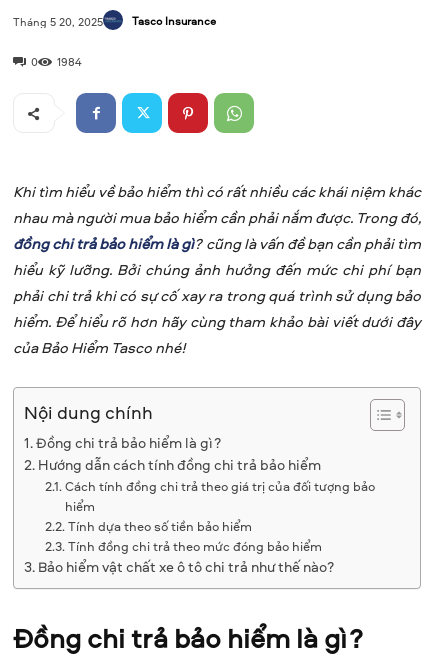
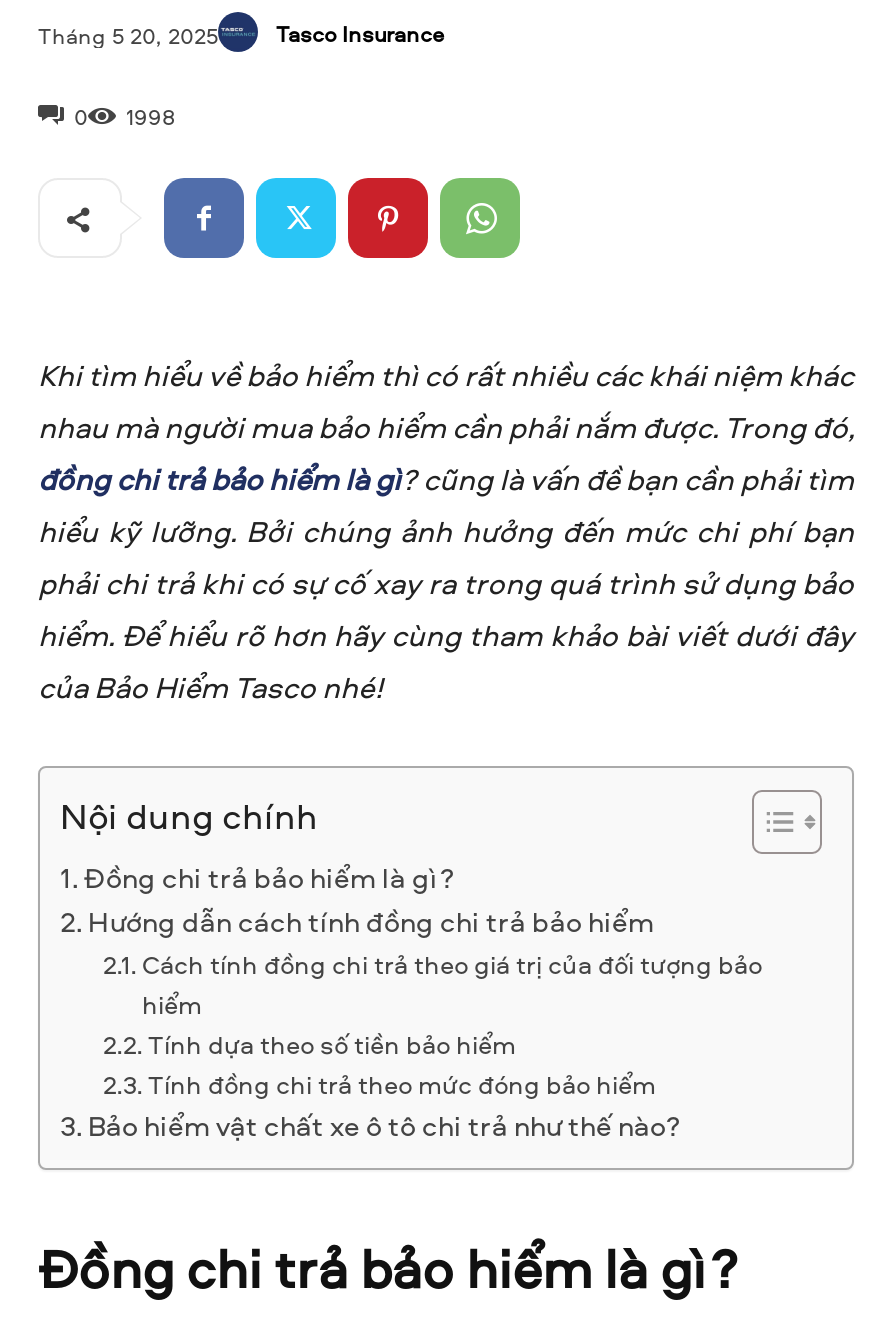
[31,54,82,69] 0 1984 -> [74,101,176,131] 0 1998

